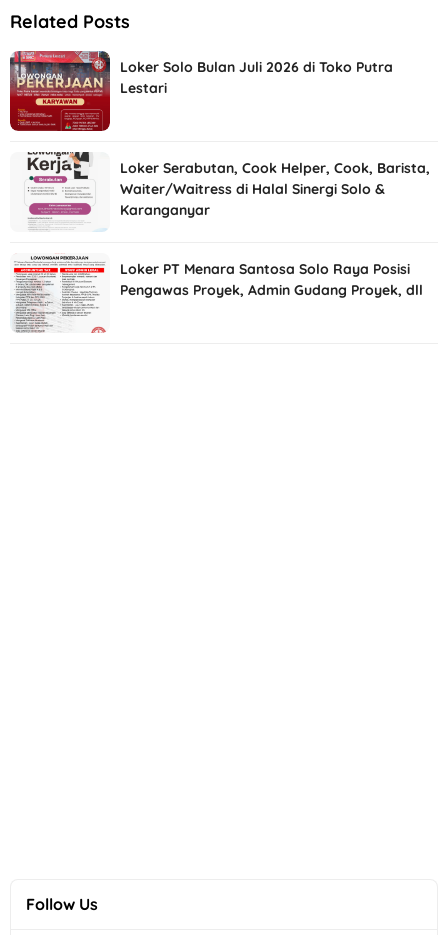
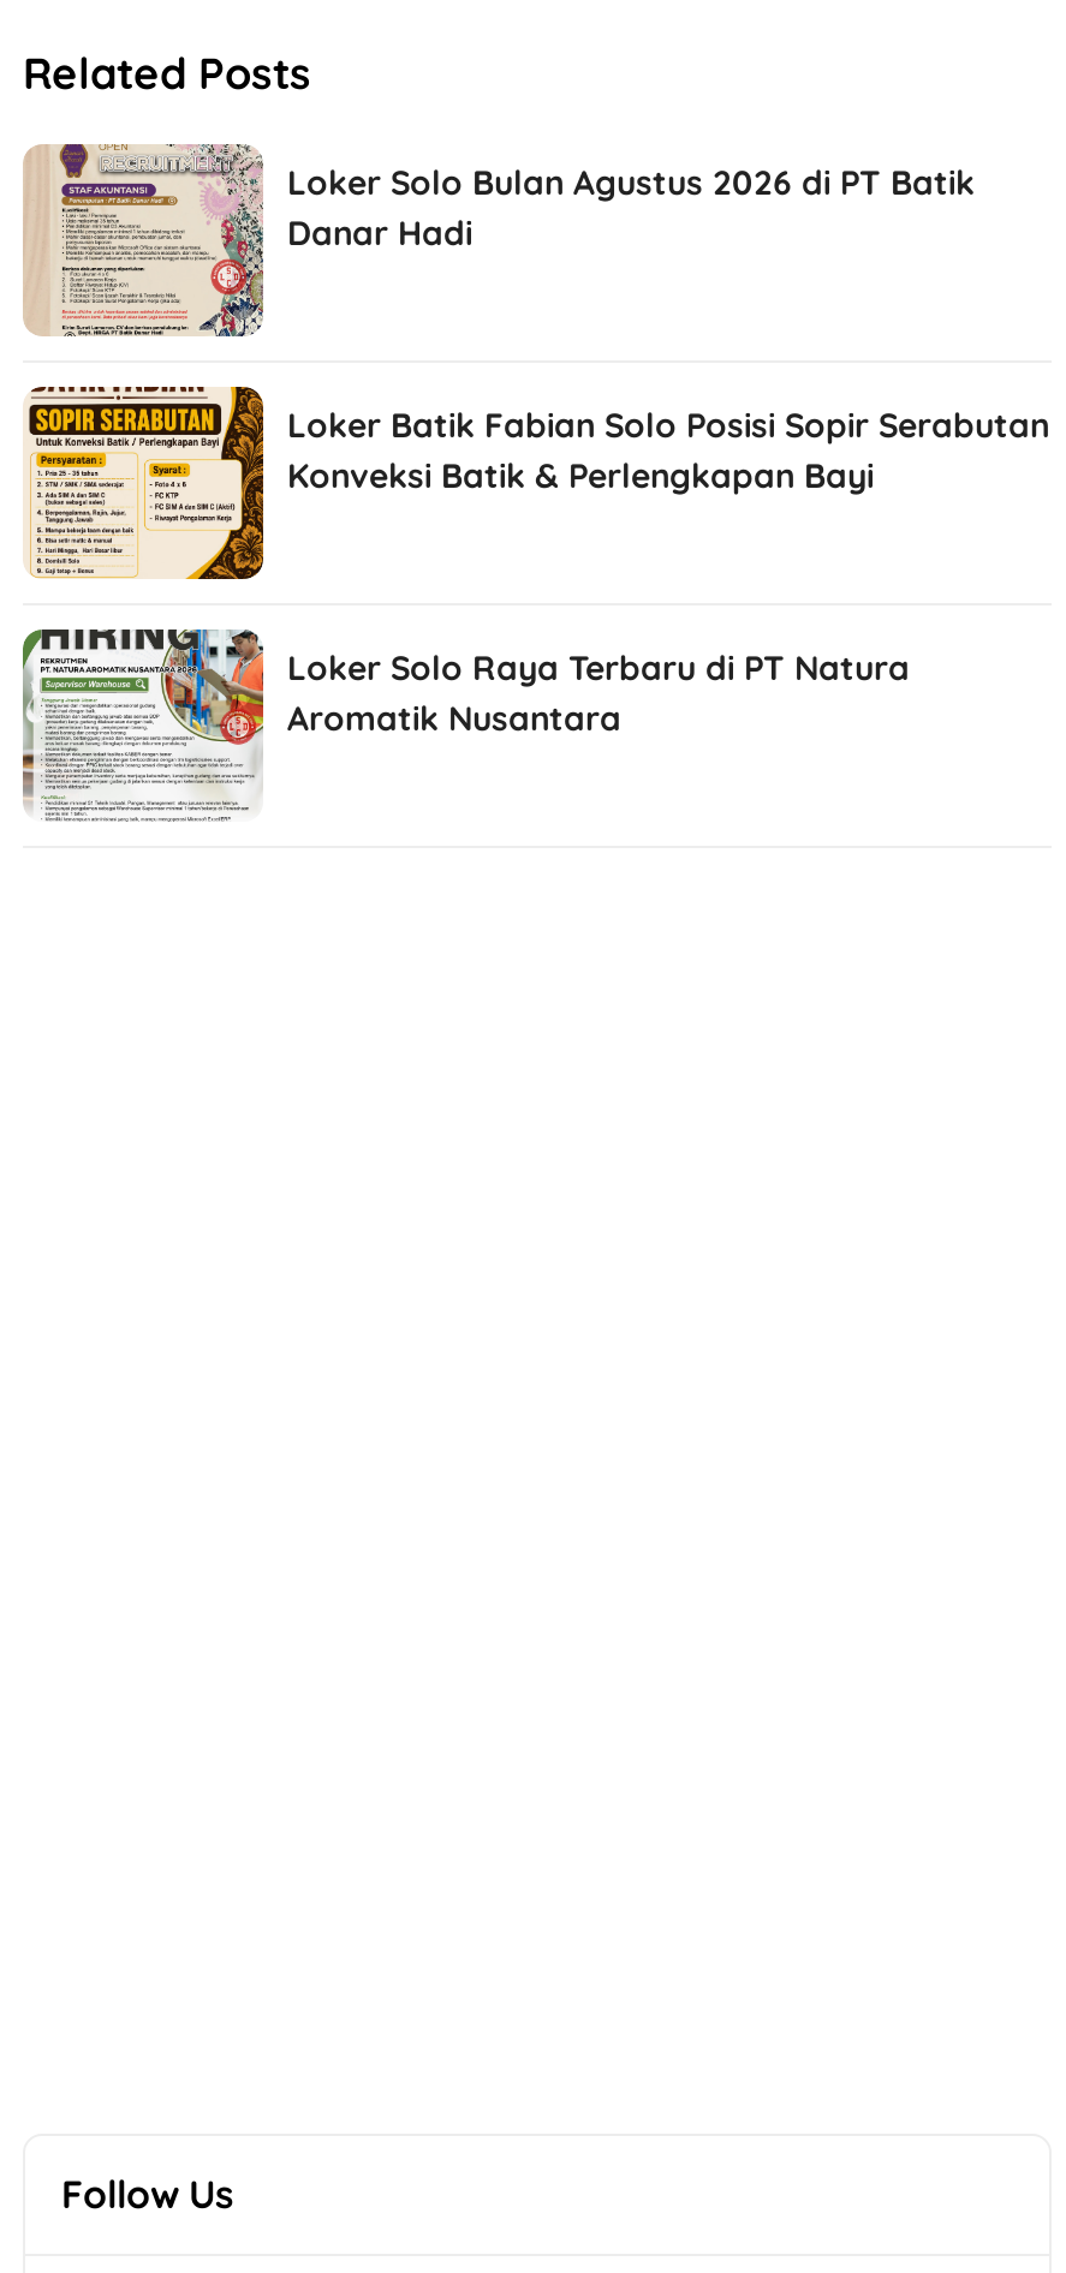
[9,50,393,132] [image] | Loker Solo Bulan Juli 2026 di Toko Putra | Lestari -> [23,142,975,339] [image] | Loker Solo Bulan Agustus 2026 di PT Batik | Danar Hadi
[12,151,430,232] [image] | Loker Serabutan, Cook Helper, Cook, Barista, | Waiter/Waitress di Halal Sinergi Solo & | Karanganyar -> [23,384,1049,581] [image] | Loker Batik Fabian Solo Posisi Sopir Serabutan | Konveksi Batik & Perlengkapan Bayi
[10,253,423,333] [image] | Loker PT Menara Santosa Solo Raya Posisi | Pengawas Proyek, Admin Gudang Proyek, dll -> [20,627,910,822] [image] | Loker Solo Raya Terbaru di PT Natura | Aromatik Nusantara

